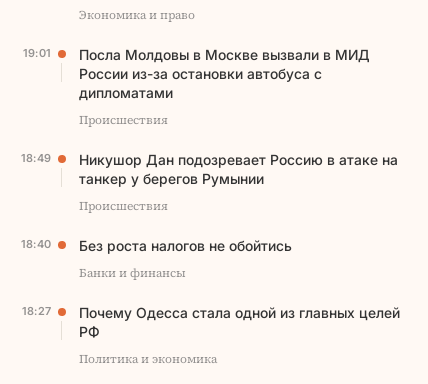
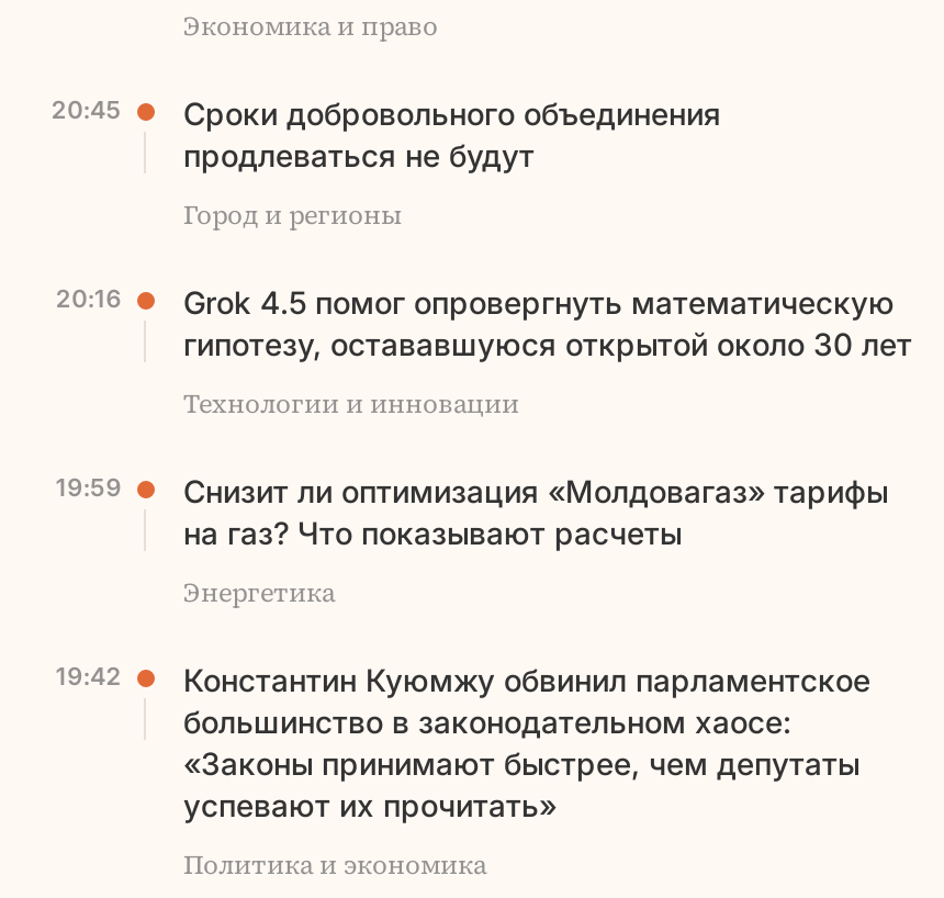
[23,46,370,101] 19:01 | Посла Молдовы в Москве вызвали в МИД | России из-за остановки автобуса с | дипломатами -> [51,95,721,174] 20:45 | Сроки добровольного объединения | продлеваться не будут
[79,112,168,128] Происшествия -> [183,198,403,233] Город и регионы
[21,151,398,187] 18:49 | Никушор Дан подозревает Россию в атаке на | танкер у берегов Румынии -> [56,284,912,363] 20:16 | Grok 4.5 помог опровергнуть математическую | гипотезу, остававшуюся открытой около 30 лет
[79,198,168,214] Происшествия -> [183,387,519,422] Технологии и инновации
[21,237,292,254] 18:40 | Без роста налогов не обойтись -> [56,473,888,552] 19:59 | Снизит ли оптимизация «Молдовагаз» тарифы | на газ? Что показывают расчеты
[79,265,186,281] Банки и финансы -> [183,576,335,611] Энергетика
[22,304,400,340] 18:27 | Почему Одесса стала одной из главных целей | РФ -> [56,662,870,824] 19:42 | Константин Куюмжу обвинил парламентское | большинство в законодательном хаосе: | «Законы принимают быстрее, чем депутаты | успевают их прочитать»

